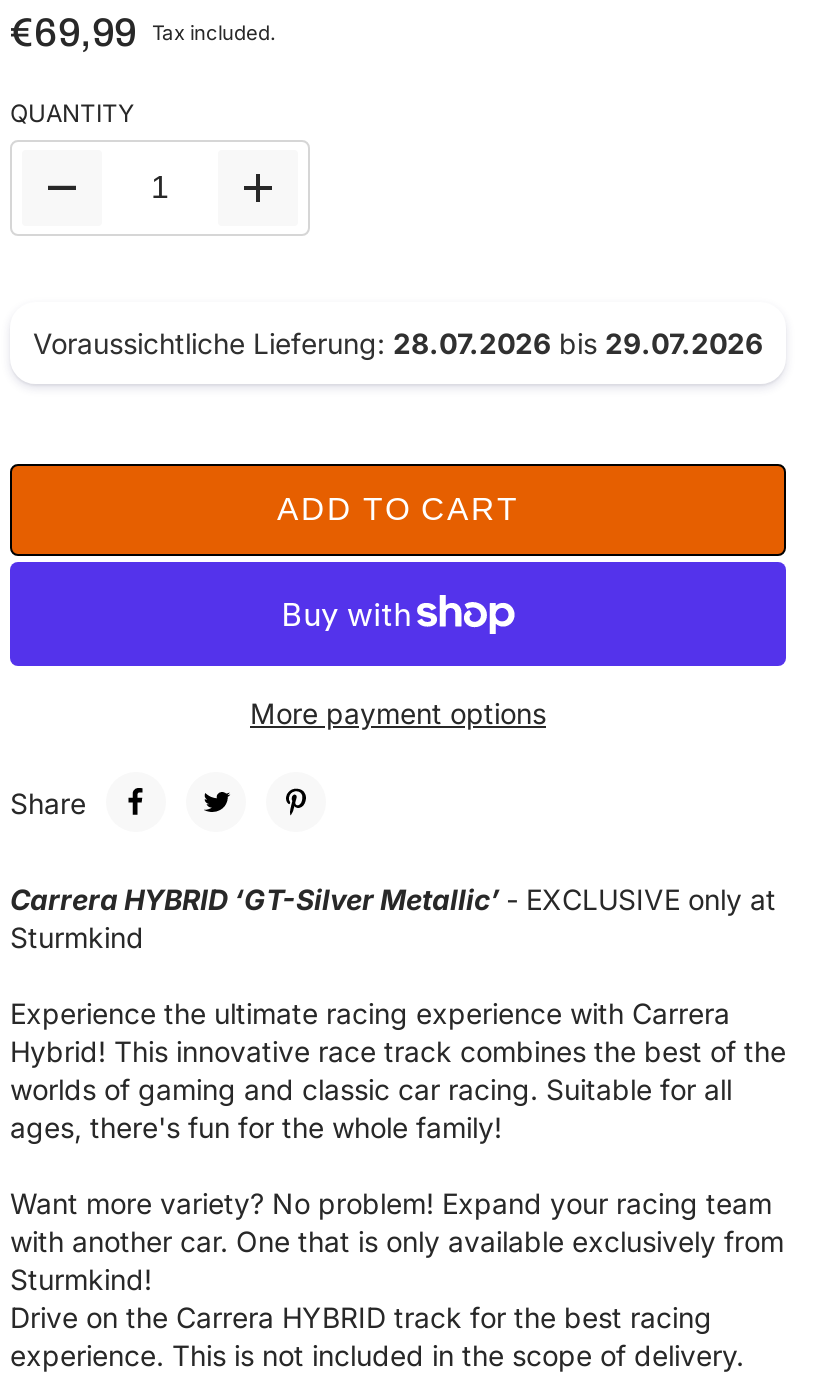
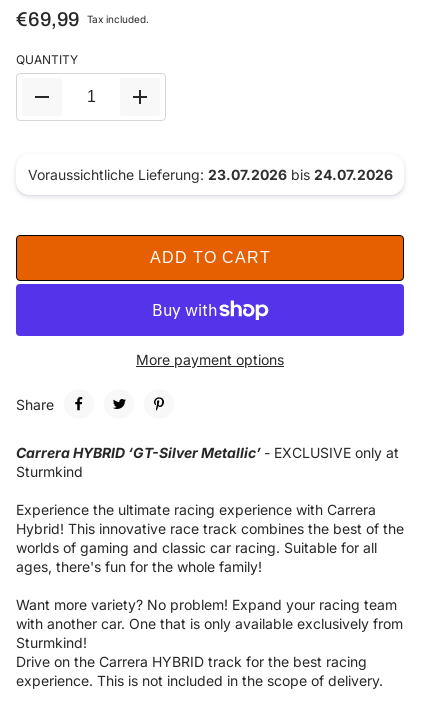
[33,326,763,360] Voraussichtliche Lieferung: 28.07.2026 bis 29.07.2026 -> [27,166,392,183] Voraussichtliche Lieferung: 23.07.2026 bis 24.07.2026

